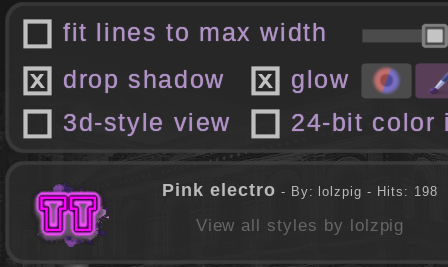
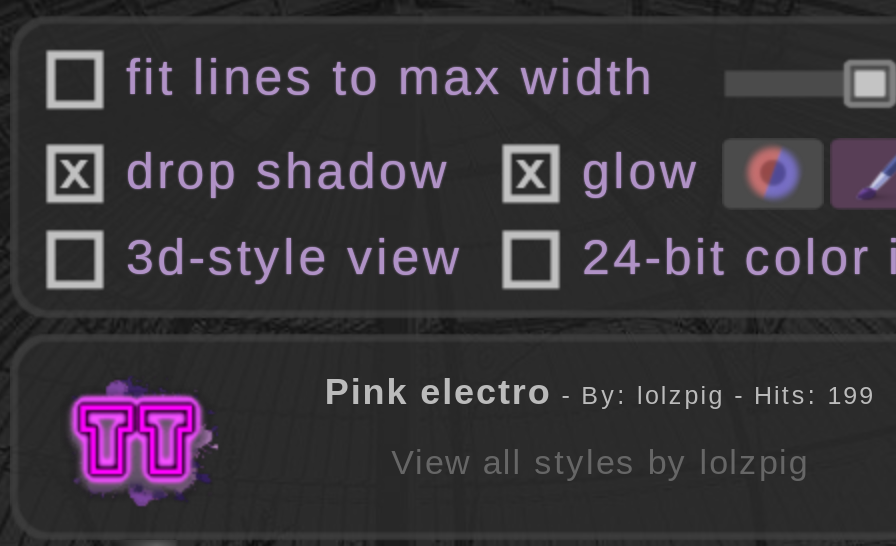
[162,180,438,200] Pink electro - By: lolzpig - Hits: 198 -> [325,372,875,412] Pink electro - By: lolzpig - Hits: 199

